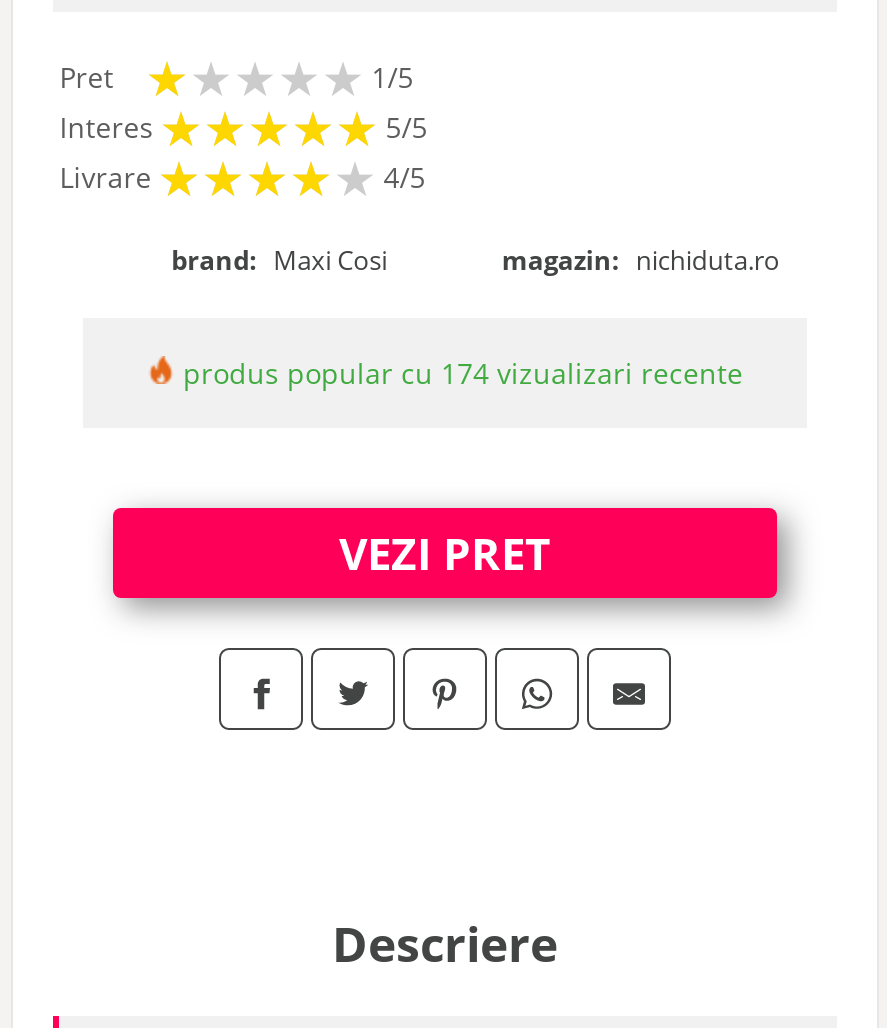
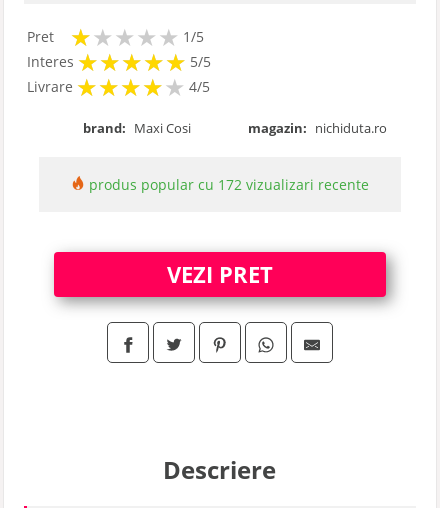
[175,354,743,392] produs popular cu 174 vizualizari recente -> [85,175,369,194] produs popular cu 172 vizualizari recente

